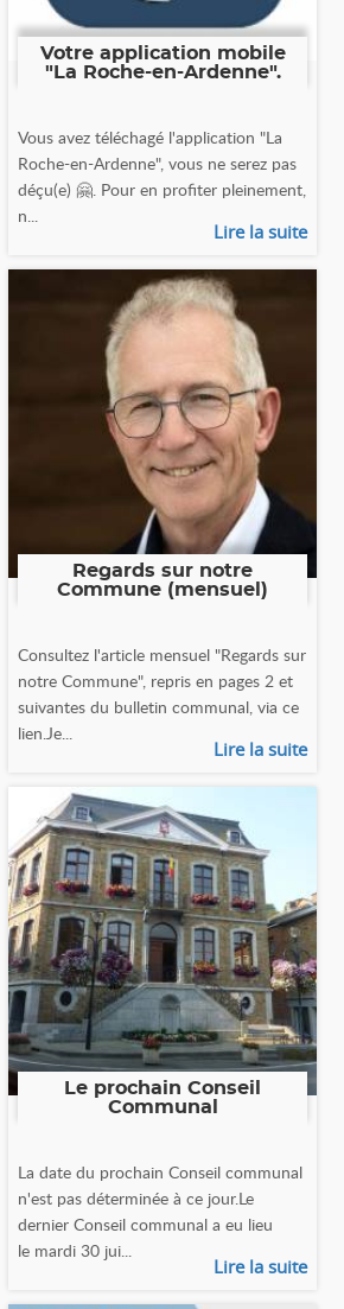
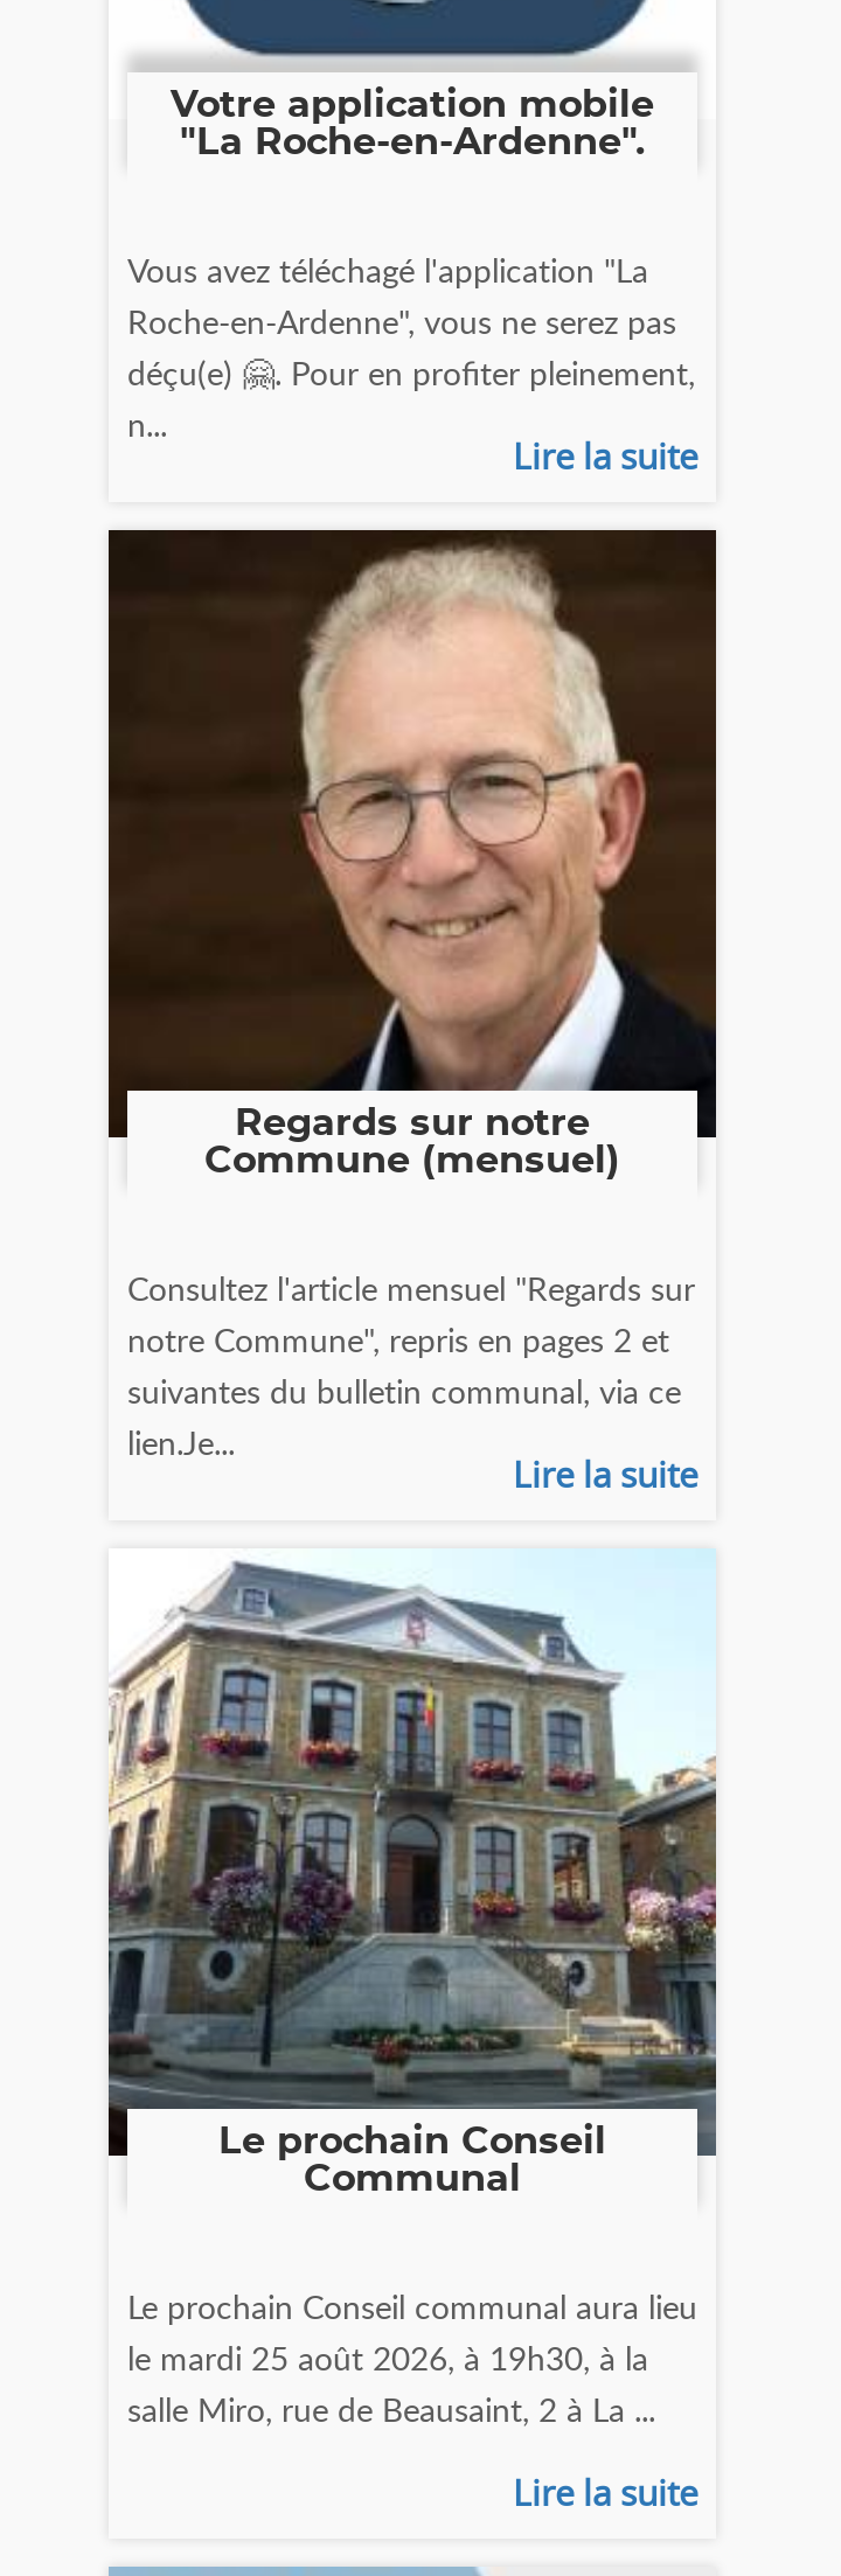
[18,1161,302,1262] La date du prochain Conseil communal | n'est pas déterminée à ce jour.Le | dernier Conseil communal a eu lieu | le mardi 30 jui... -> [127,2285,697,2432] Le prochain Conseil communal aura lieu | le mardi 25 août 2026, à 19h30, à la | salle Miro, rue de Beausaint, 2 à La ...

